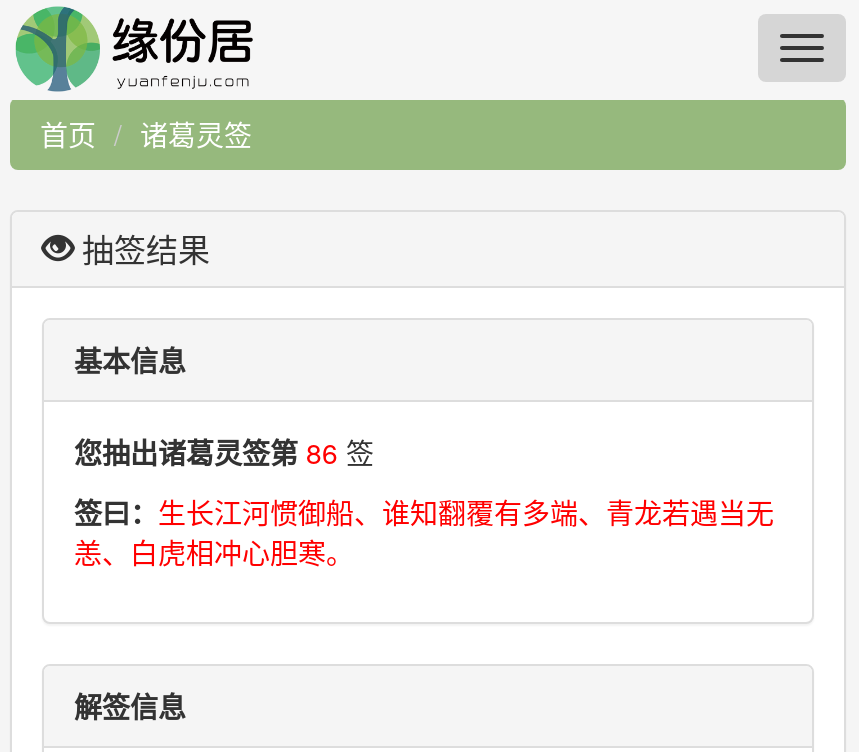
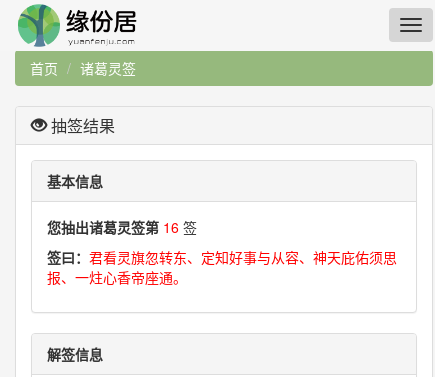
[74,432,374,472] 您抽出诸葛灵签第86签 -> [47,217,197,237] 您抽出诸葛灵签第16签
[74,492,774,572] 签曰：生长江河惯御船、谁知翻覆有多端、青龙若遇当无 | 恙、白虎相冲心胆寒。 -> [47,247,397,287] 签曰：君看灵旗忽转东、定知好事与从容、神天庇佑须思 | 报、一炷心香帝座通。

